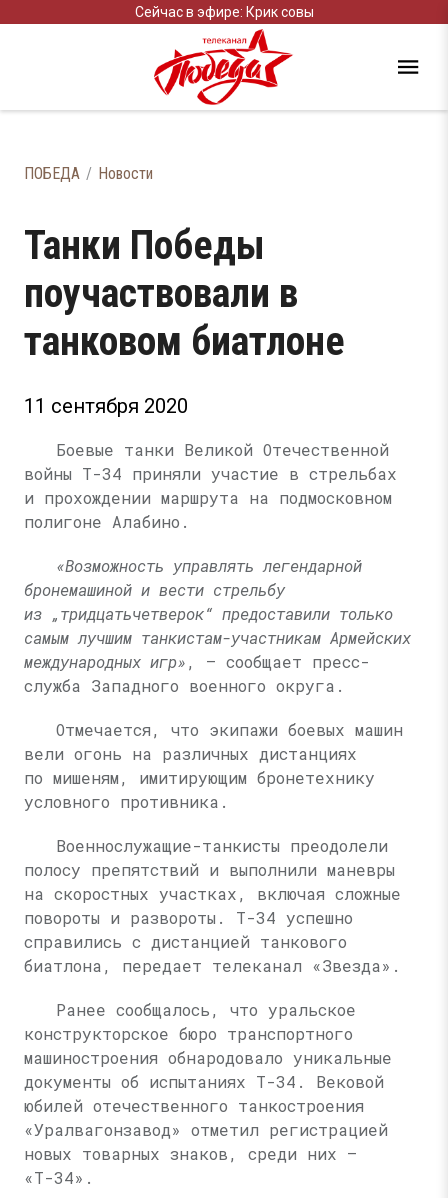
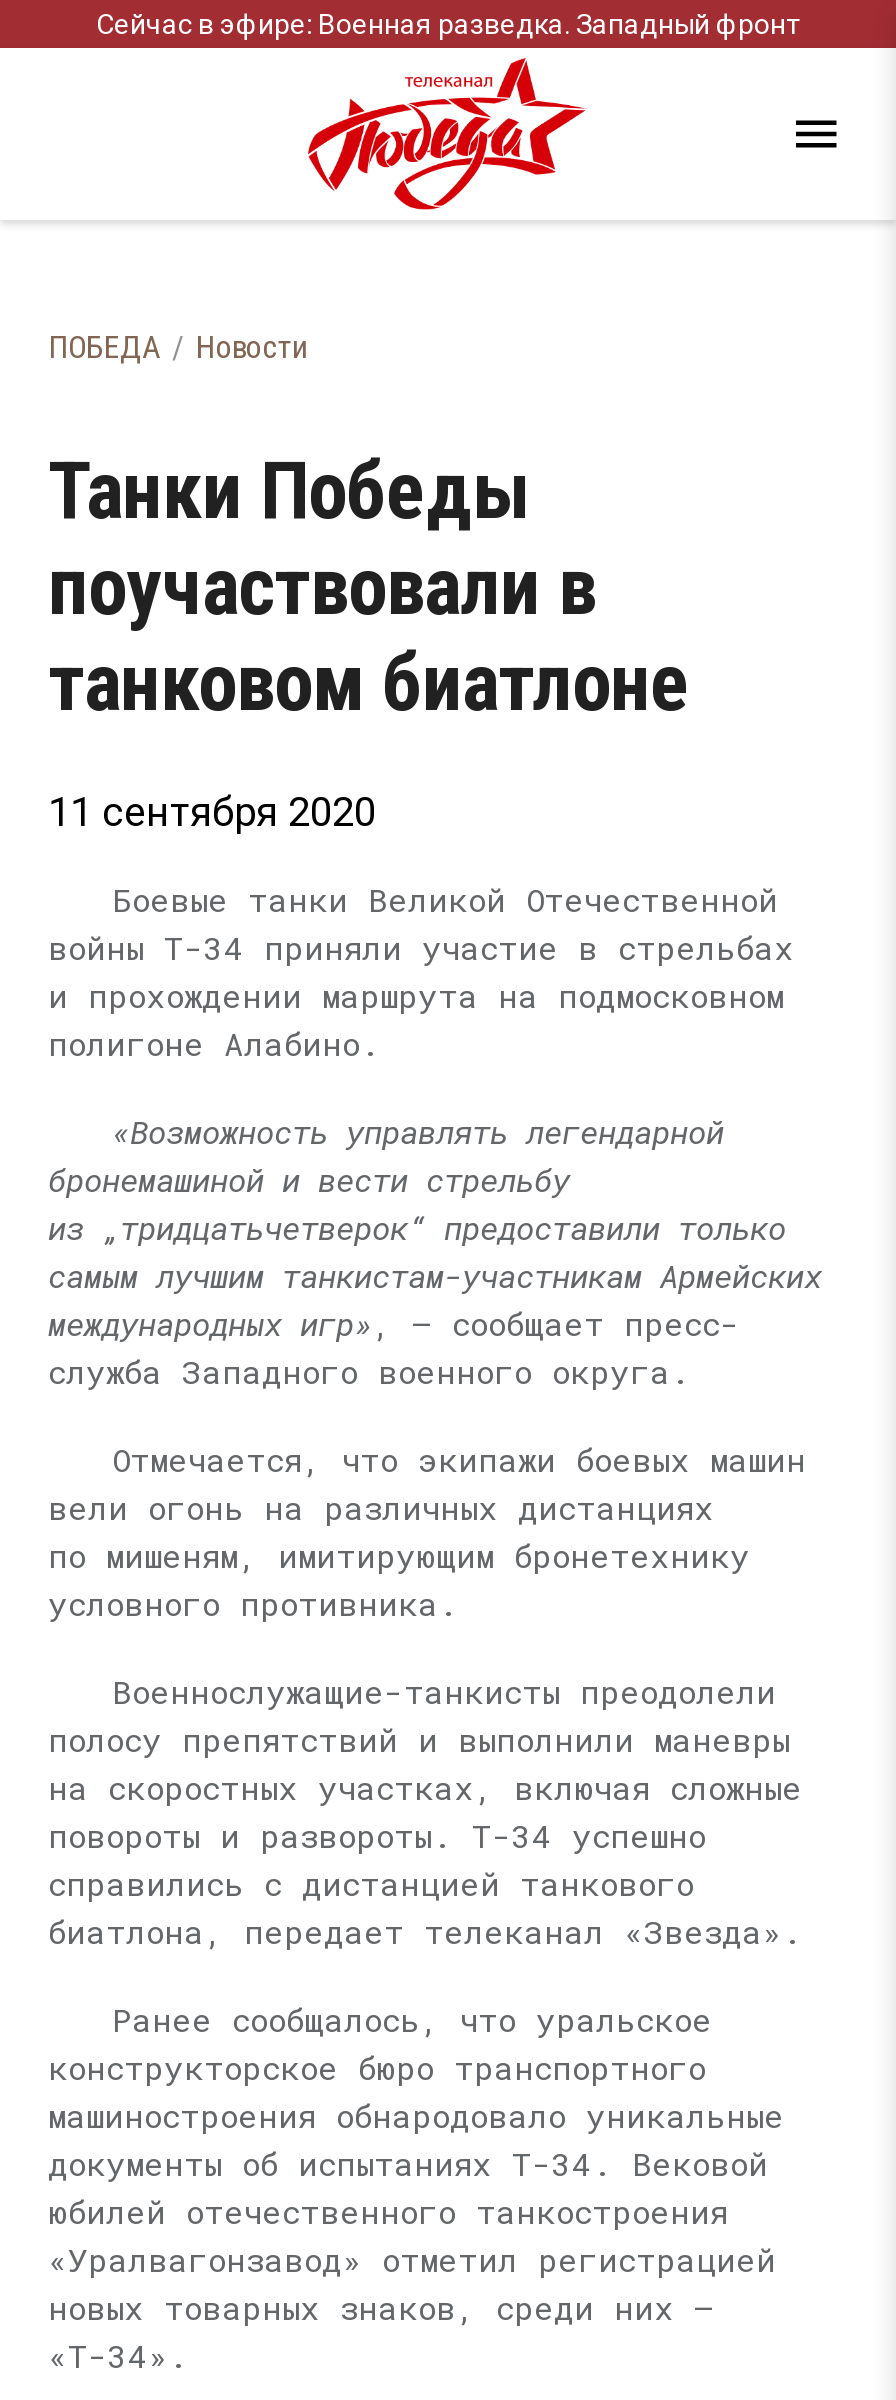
[134,4,313,20] Сейчас в эфире: Крик совы -> [96,8,800,40] Сейчас в эфире: Военная разведка. Западный фронт

